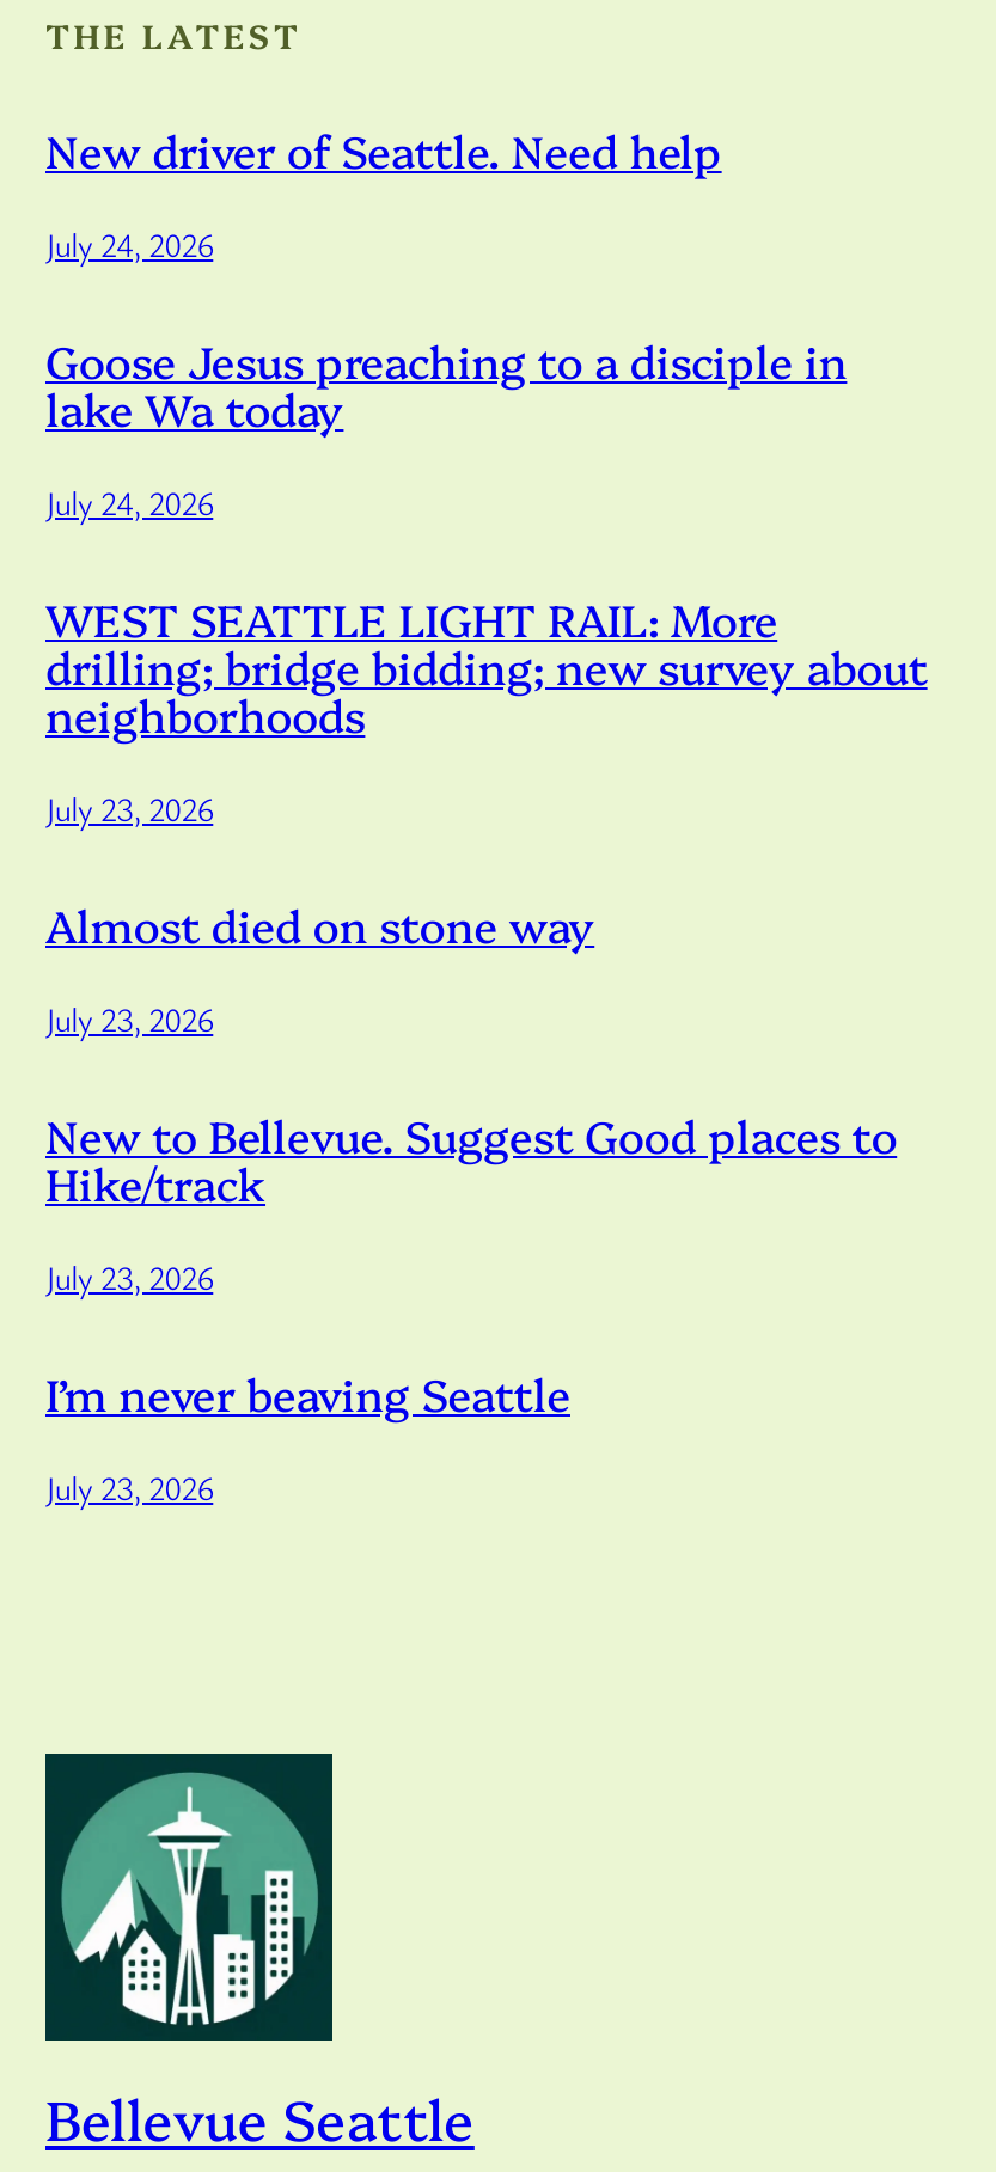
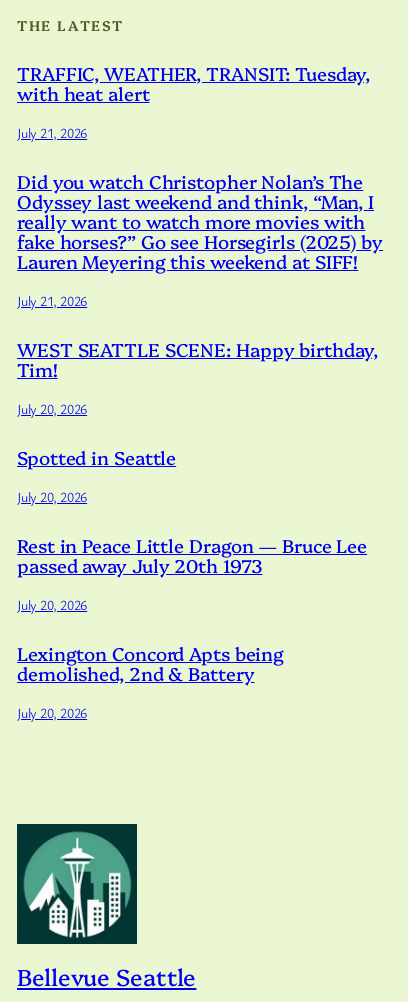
[45,119,722,181] New driver of Seattle. Need help -> [17,60,369,106] TRAFFIC, WEATHER, TRANSIT: Tuesday, | with heat alert
[45,220,213,266] July 24, 2026 -> [17,123,87,142] July 21, 2026
[45,329,847,439] Goose Jesus preaching to a disciple in | lake Wa today -> [17,168,383,274] Did you watch Christopher Nolan’s The | Odyssey last weekend and think, “Man, I | really want to watch more movies with | fake horses?” Go see Horsegirls (2025) by | Lauren Meyering this weekend at SIFF!
[45,478,213,524] July 24, 2026 -> [17,291,87,310] July 21, 2026
[45,587,927,745] WEST SEATTLE LIGHT RAIL: More | drilling; bridge bidding; new survey about | neighborhoods -> [17,336,377,382] WEST SEATTLE SCENE: Happy birthday, | Tim!
[45,784,213,830] July 23, 2026 -> [17,399,87,418] July 20, 2026
[45,893,594,955] Almost died on stone way -> [17,444,176,470] Spotted in Seattle
[45,995,213,1040] July 23, 2026 -> [17,487,87,506] July 20, 2026
[45,1104,897,1214] New to Bellevue. Suggest Good places to | Hike/track -> [17,532,367,578] Rest in Peace Little Dragon — Bruce Lee | passed away July 20th 1973
[45,1253,213,1298] July 23, 2026 -> [17,595,87,614] July 20, 2026
[45,1362,570,1424] I’m never beaving Seattle -> [17,640,284,686] Lexington Concord Apts being | demolished, 2nd & Battery
[45,1463,213,1509] July 23, 2026 -> [17,703,87,722] July 20, 2026

